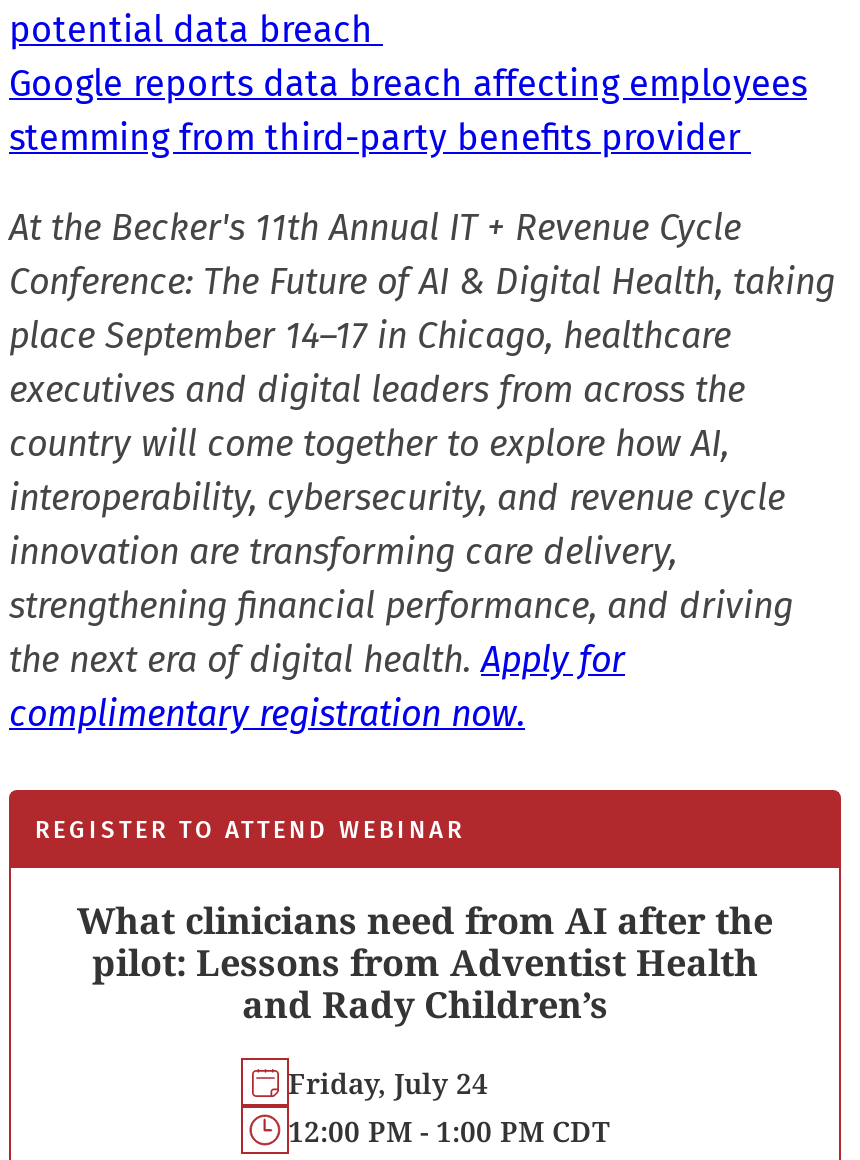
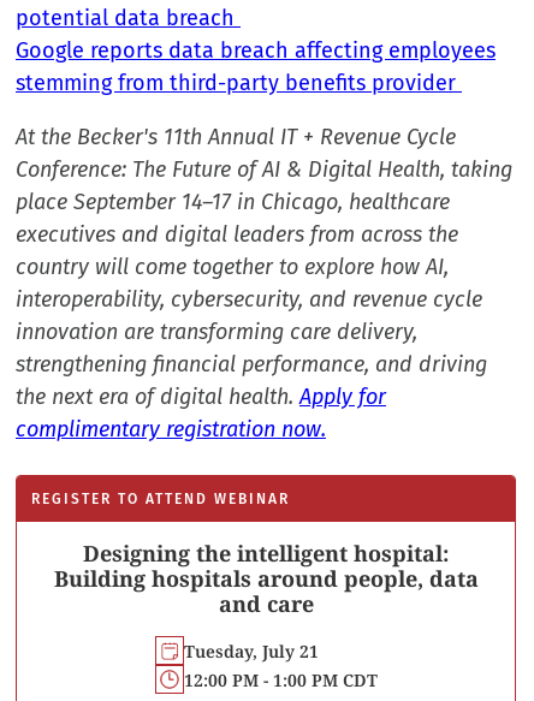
[77,896,773,1028] What clinicians need from AI after the | pilot: Lessons from Adventist Health | and Rady Children’s -> [54,539,478,618] Designing the intelligent hospital: | Building hospitals around people, data | and care
[288,1063,488,1101] Friday, July 24 -> [183,639,318,662] Tuesday, July 21

